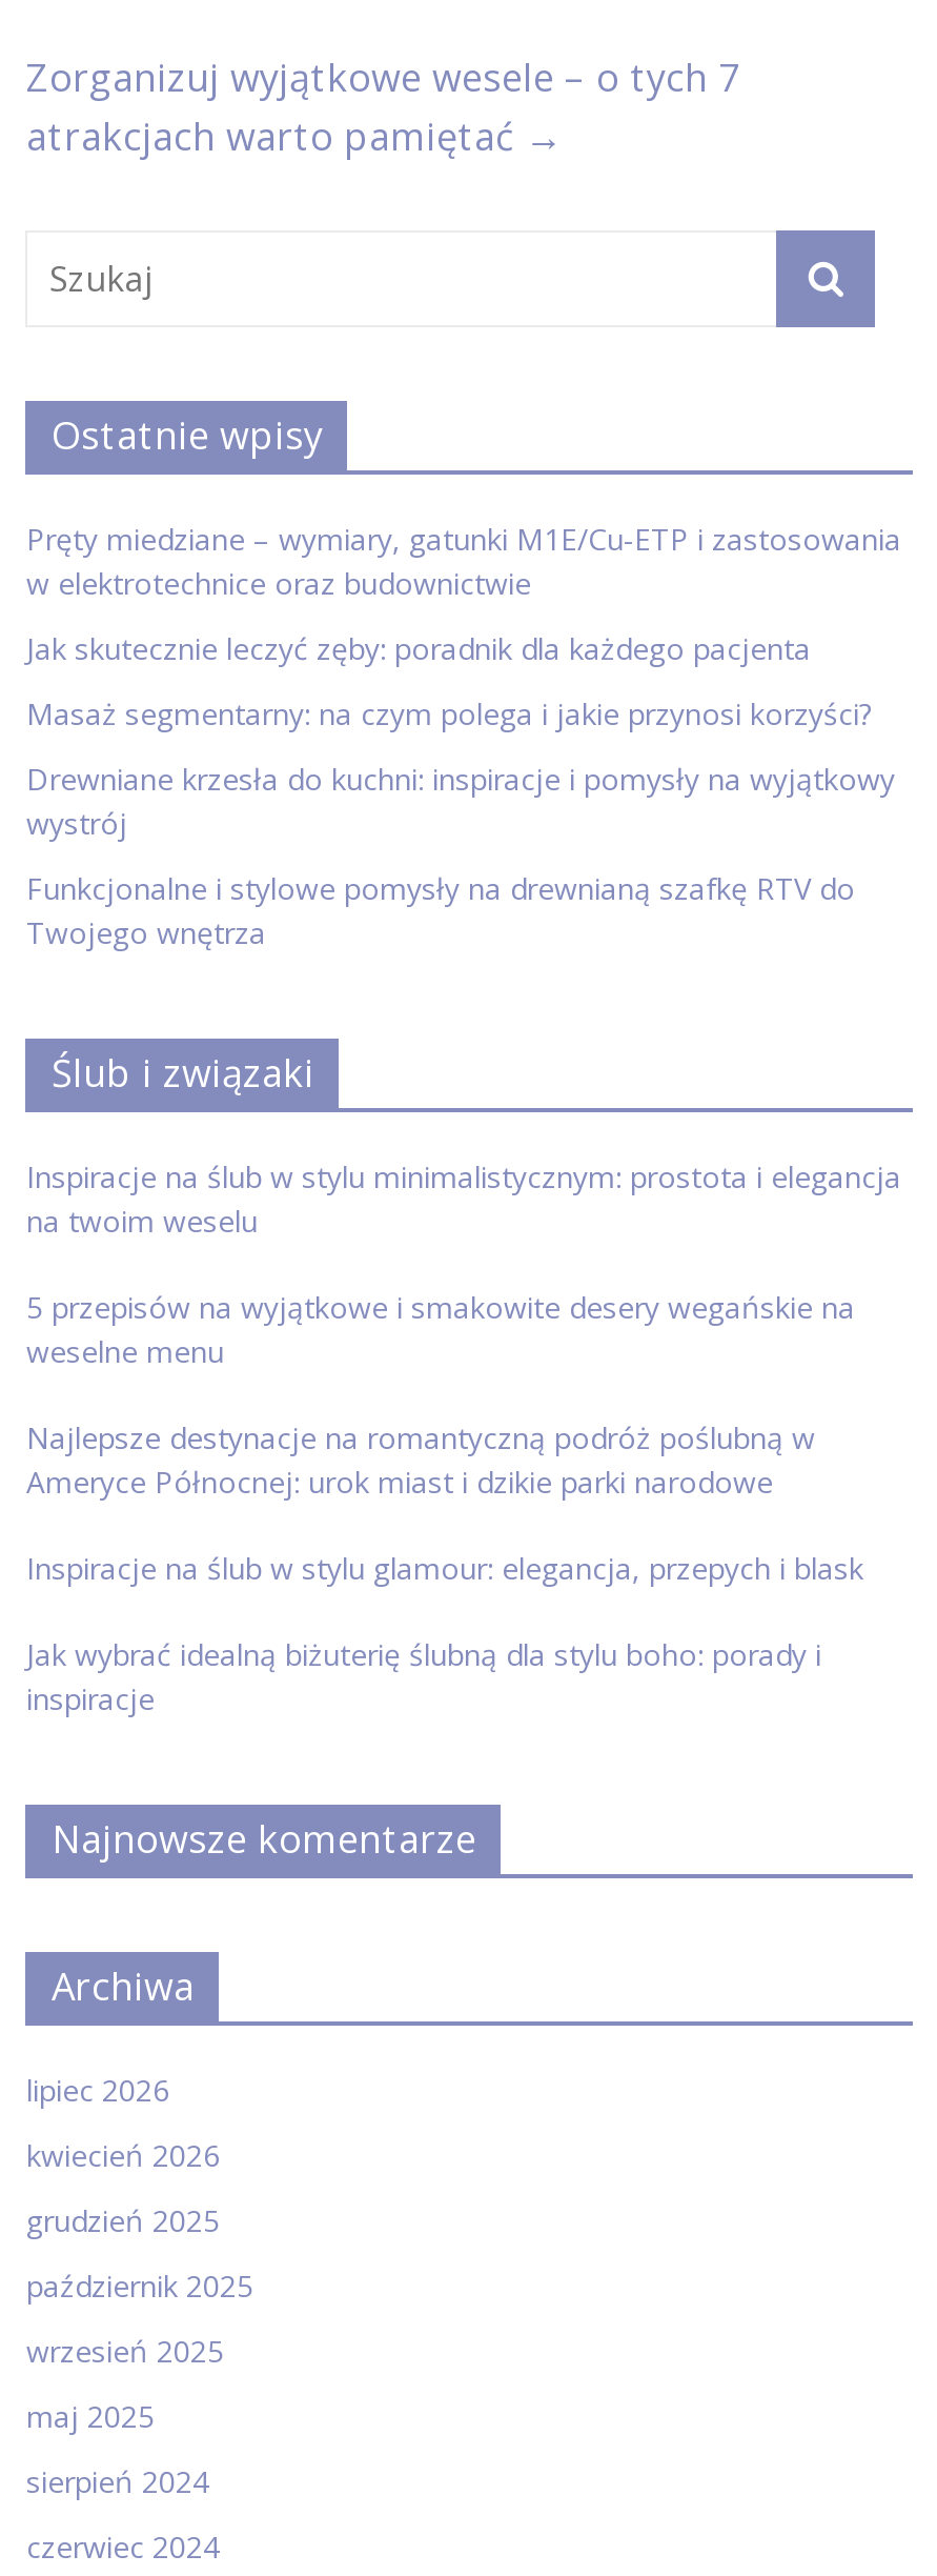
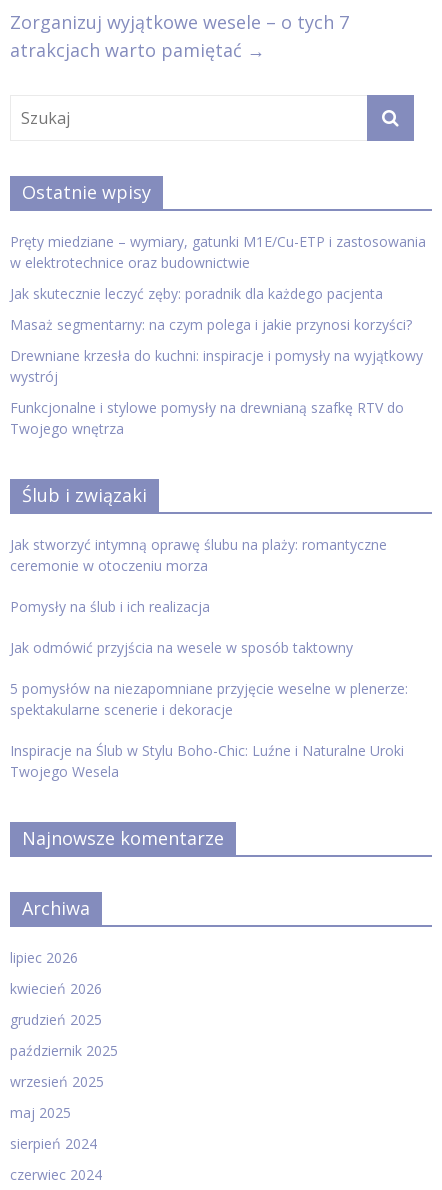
[26,1156,901,1240] Inspiracje na ślub w stylu minimalistycznym: prostota i elegancja | na twoim weselu -> [10,535,387,575] Jak stworzyć intymną oprawę ślubu na plaży: romantyczne | ceremonie w otoczeniu morza
[26,1286,855,1370] 5 przepisów na wyjątkowe i smakowite desery wegańskie na | weselne menu -> [10,597,210,616] Pomysły na ślub i ich realizacja
[26,1417,815,1501] Najlepsze destynacje na romantyczną podróż poślubną w | Ameryce Północnej: urok miast i dzikie parki narodowe -> [10,638,353,657] Jak odmówić przyjścia na wesele w sposób taktowny
[26,1547,863,1587] Inspiracje na ślub w stylu glamour: elegancja, przepych i blask -> [10,679,408,719] 5 pomysłów na niezapomniane przyjęcie weselne w plenerze: | spektakularne scenerie i dekoracje
[26,1634,821,1718] Jak wybrać idealną biżuterię ślubną dla stylu boho: porady i | inspiracje -> [10,741,404,781] Inspiracje na Ślub w Stylu Boho-Chic: Luźne i Naturalne Uroki | Twojego Wesela

